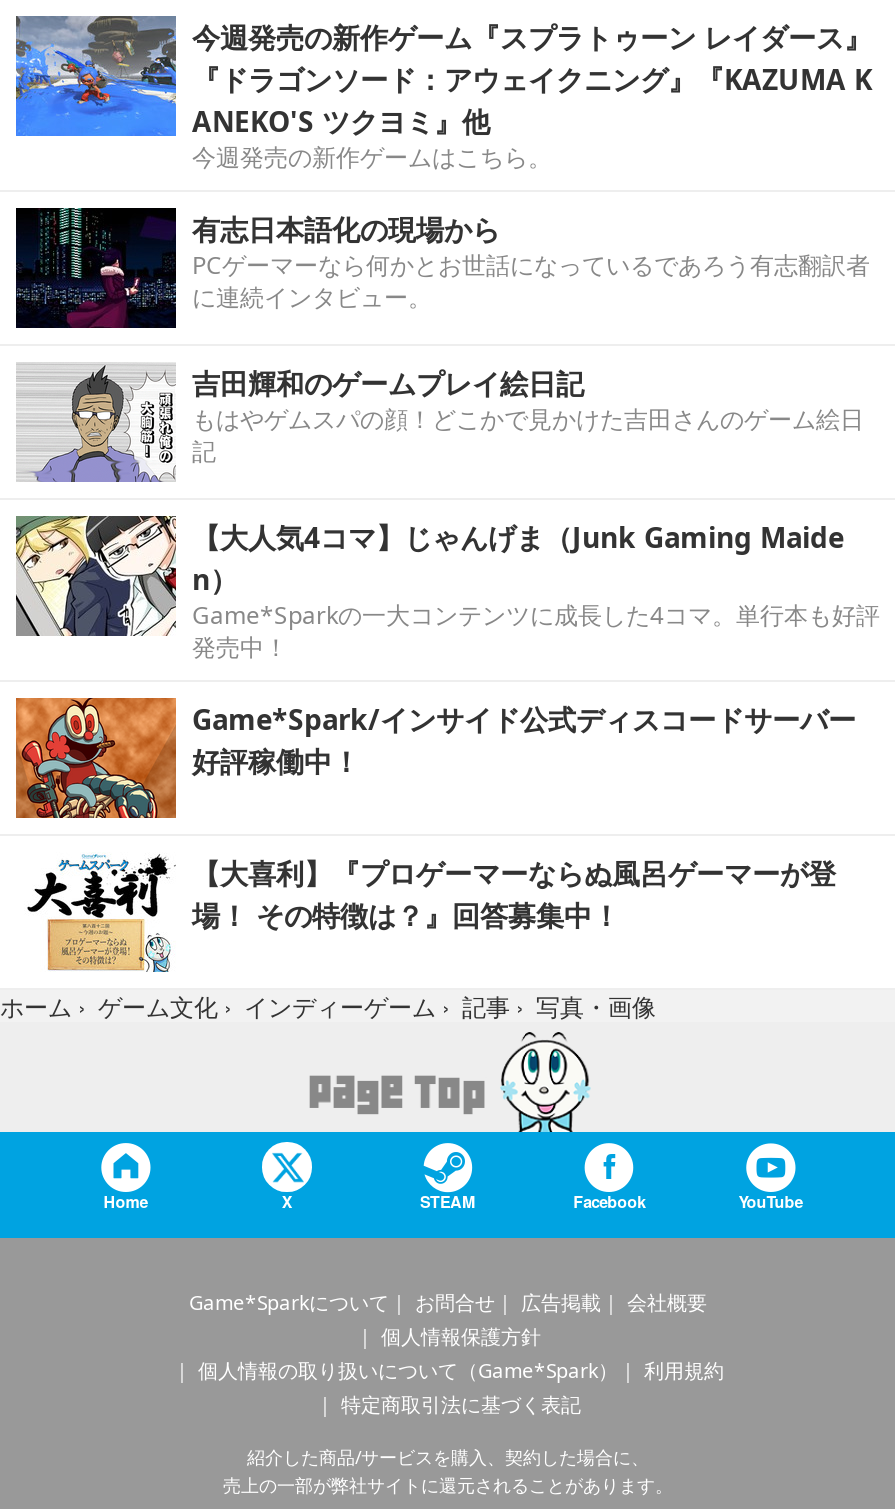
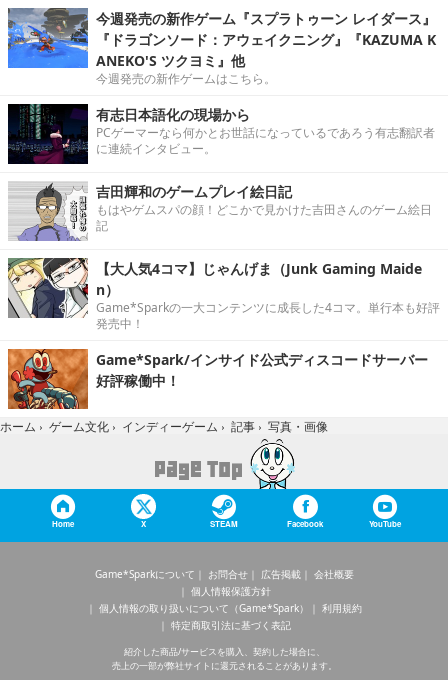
[26,853,836,972] [image] | 【大喜利】『プロゲーマーならぬ風呂ゲーマーが登 | 場！ その特徴は？』回答募集中！ -> none

